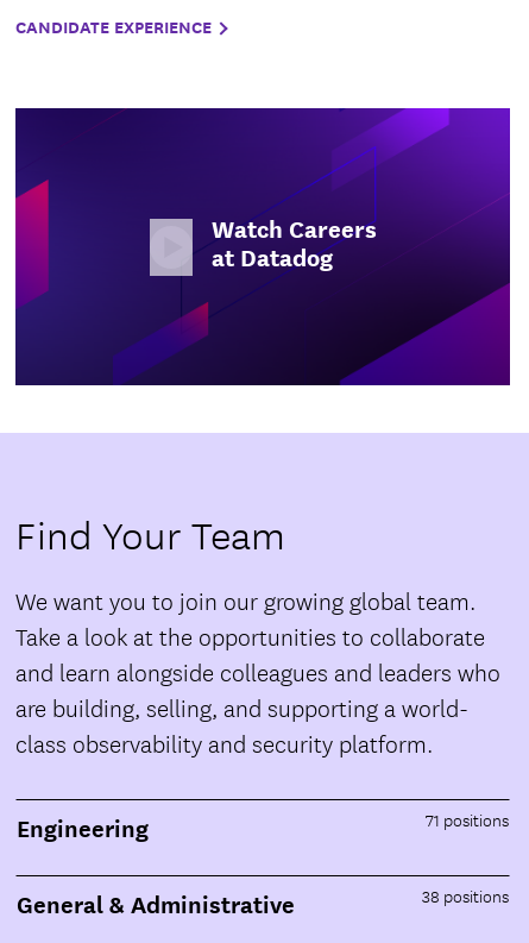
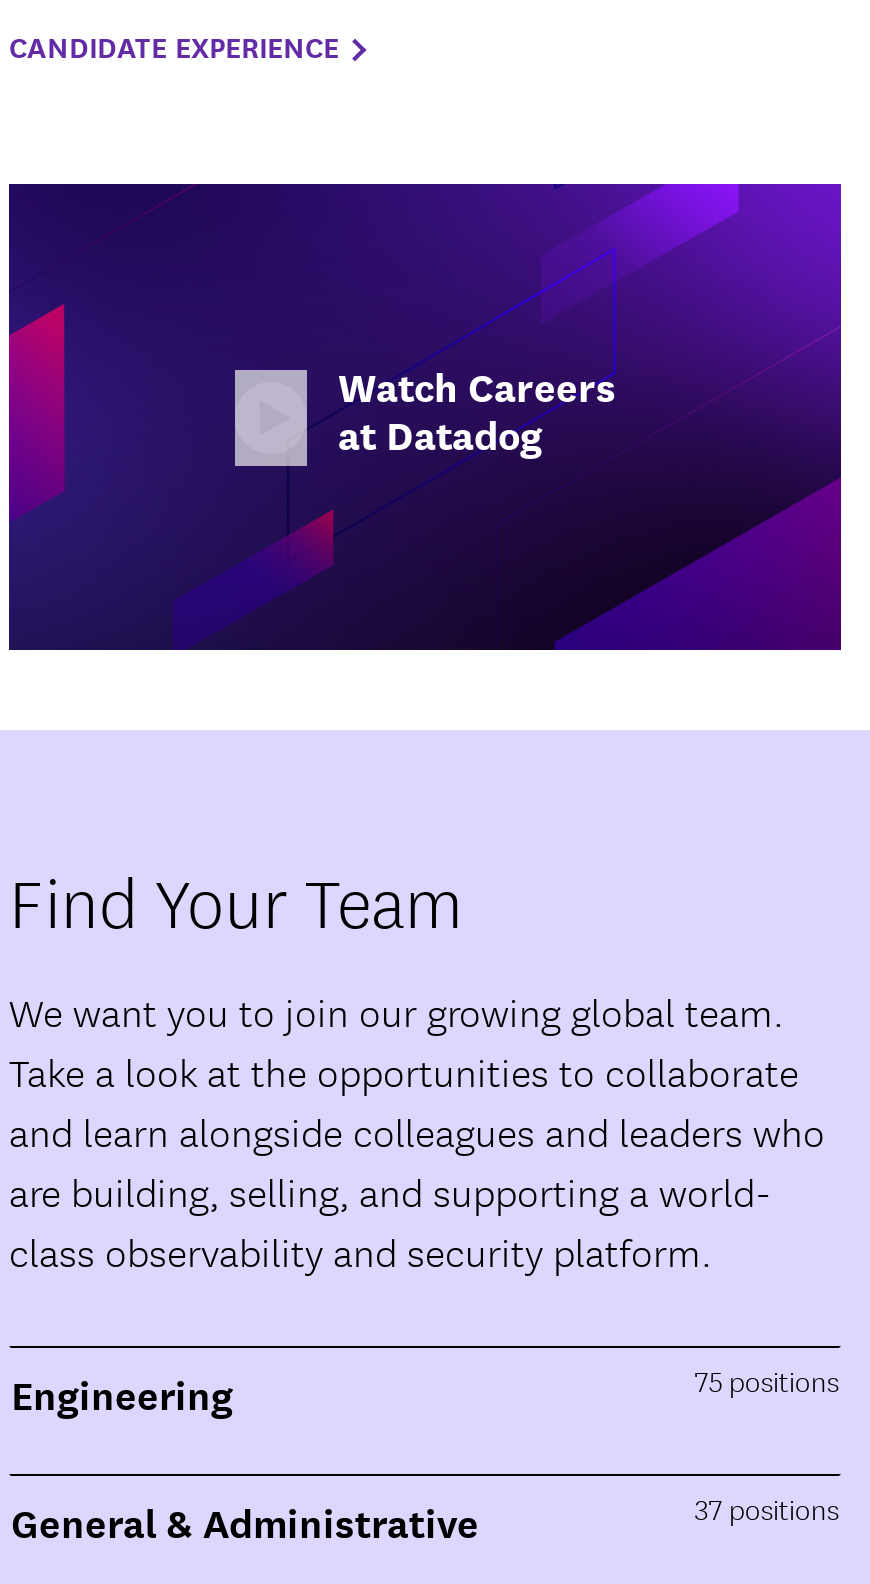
[425,807,509,833] 71 positions -> [695,1359,839,1403] 75 positions
[422,883,509,909] 38 positions -> [695,1487,839,1531] 37 positions

